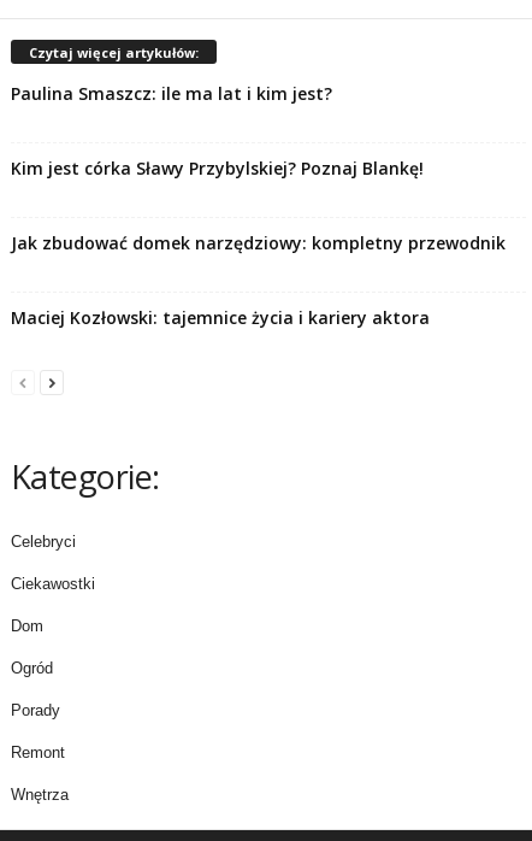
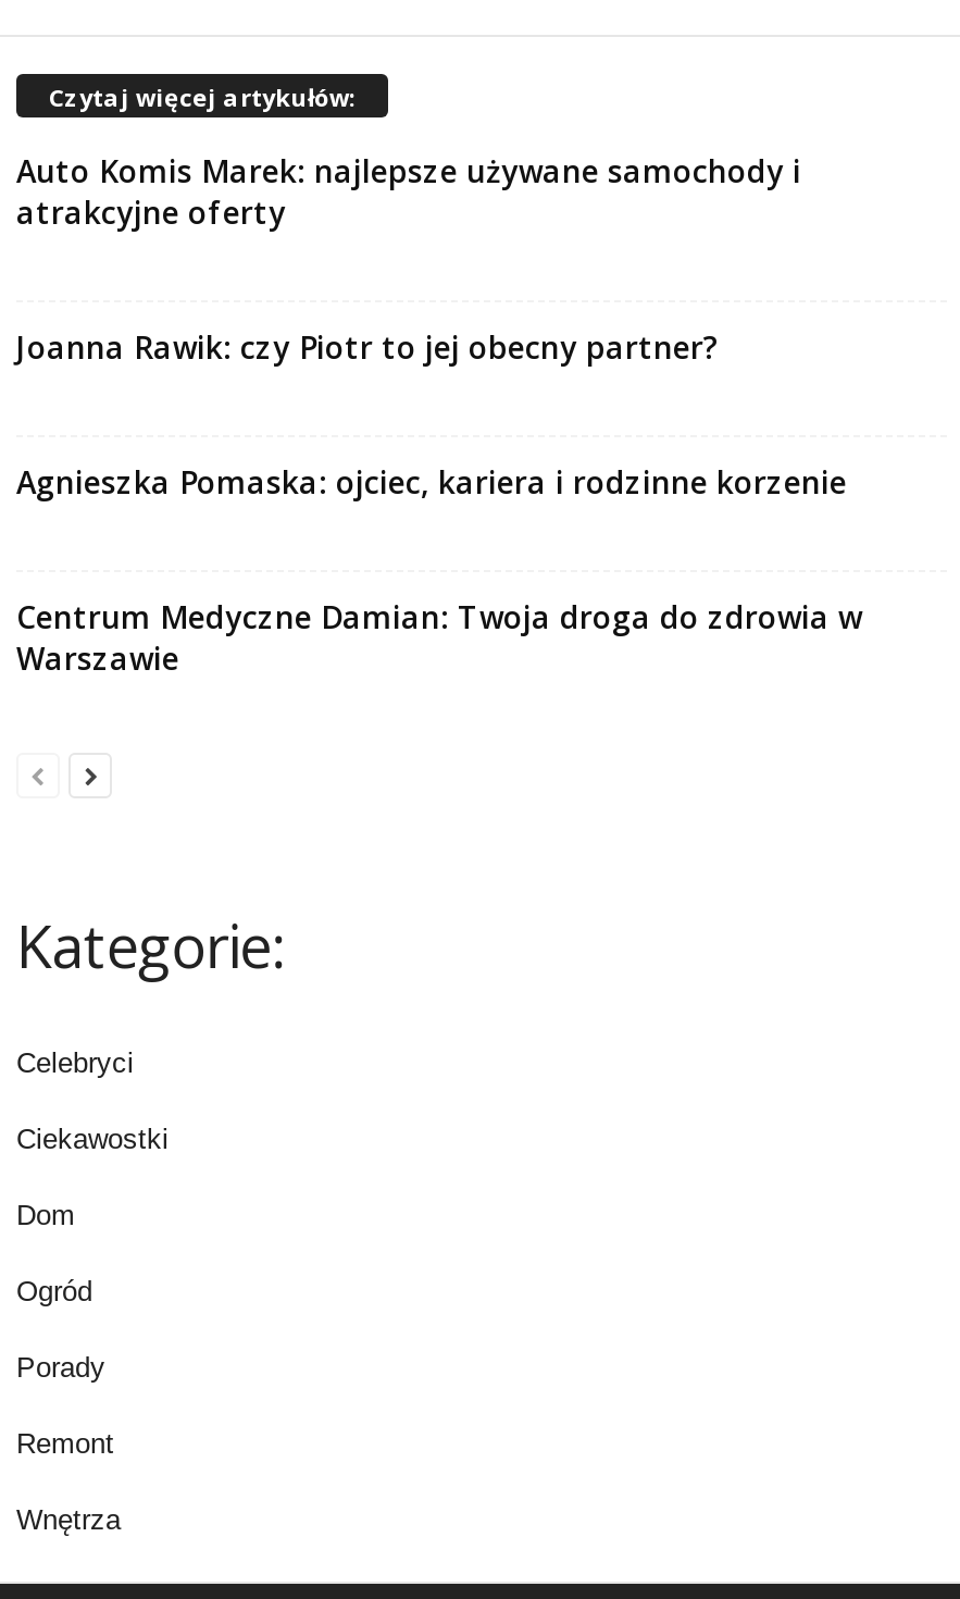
[11,81,332,104] Paulina Smaszcz: ile ma lat i kim jest? -> [16,149,801,232] Auto Komis Marek: najlepsze używane samochody i | atrakcyjne oferty
[11,156,424,179] Kim jest córka Sławy Przybylskiej? Poznaj Blankę! -> [16,325,719,367] Joanna Rawik: czy Piotr to jej obecny partner?
[11,231,506,254] Jak zbudować domek narzędziowy: kompletny przewodnik -> [16,460,847,502] Agnieszka Pomaska: ojciec, kariera i rodzinne korzenie
[11,306,430,328] Maciej Kozłowski: tajemnice życia i kariery aktora -> [16,595,862,678] Centrum Medyczne Damian: Twoja droga do zdrowia w | Warszawie

